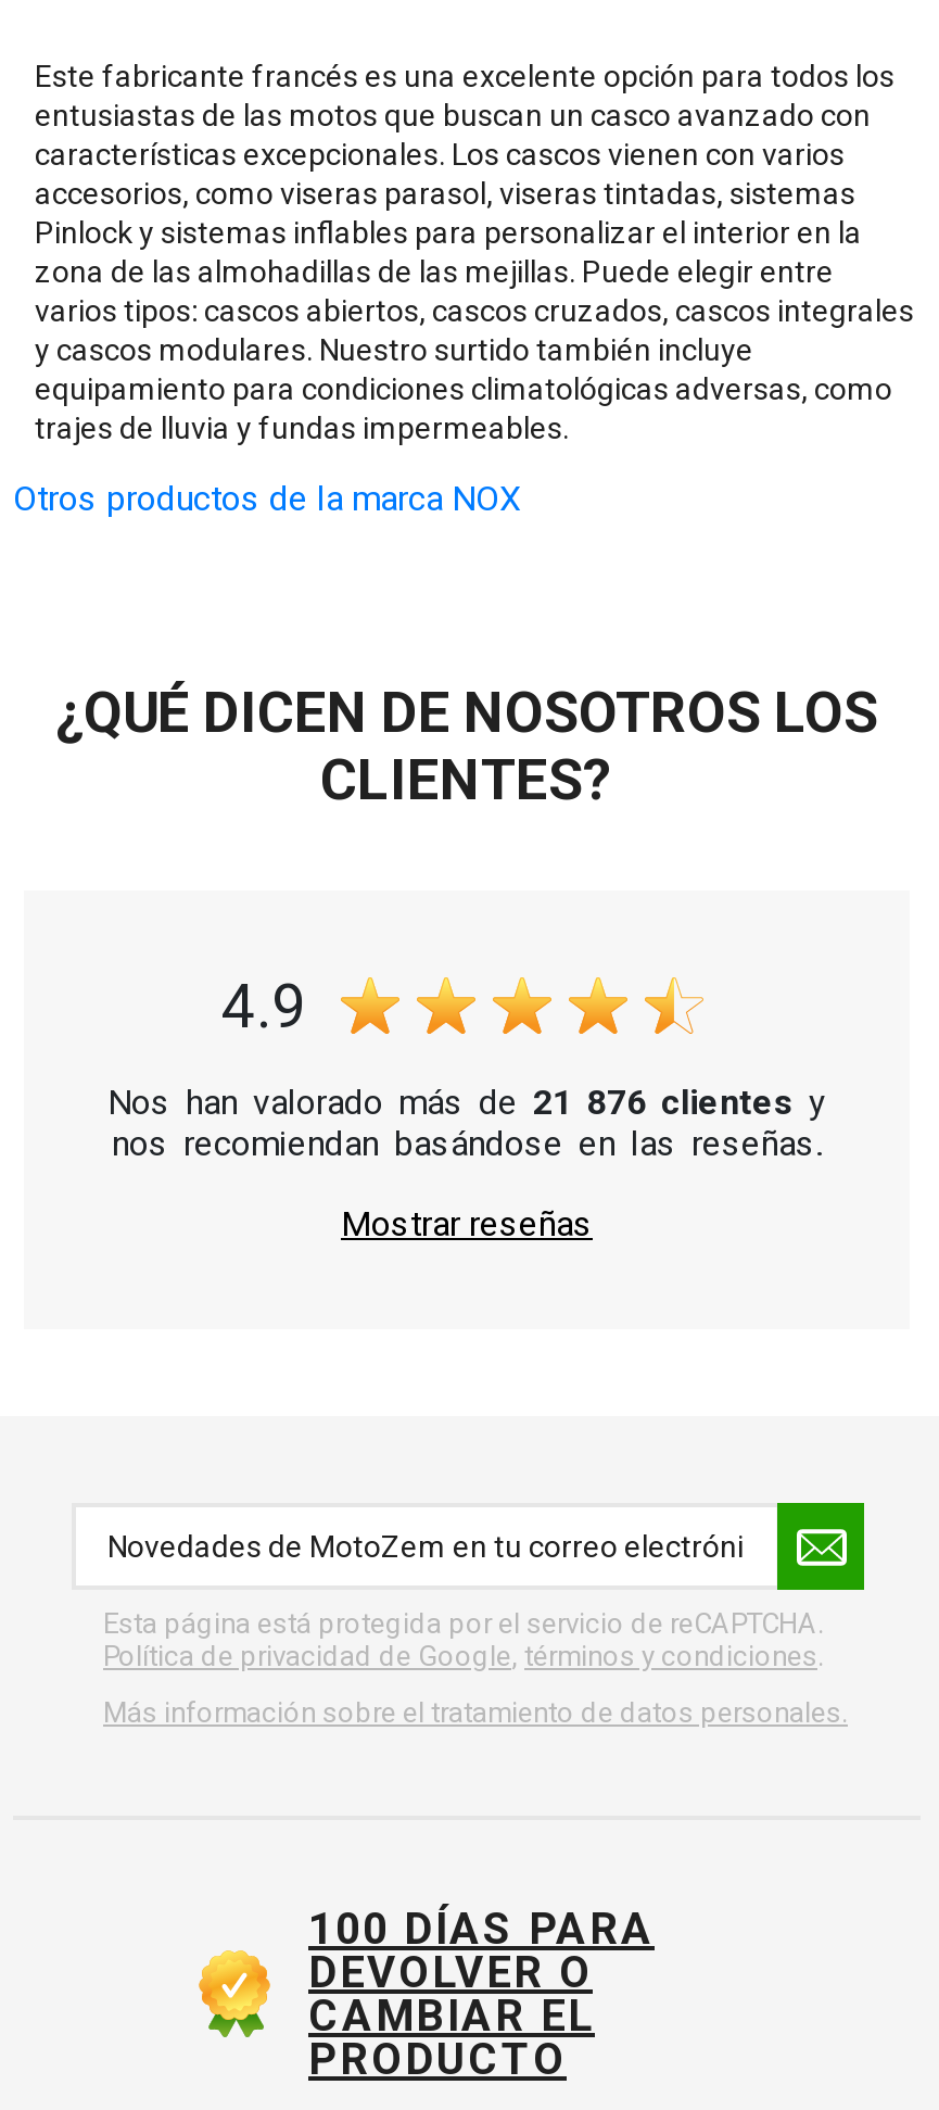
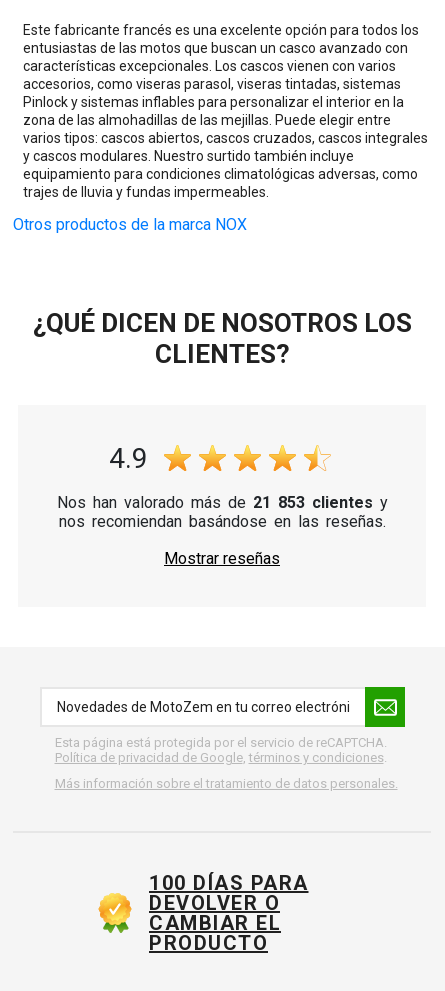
[107,1081,826,1122] Nos han valorado más de 21 876 clientes y -> [56,493,387,512] Nos han valorado más de 21 853 clientes y

